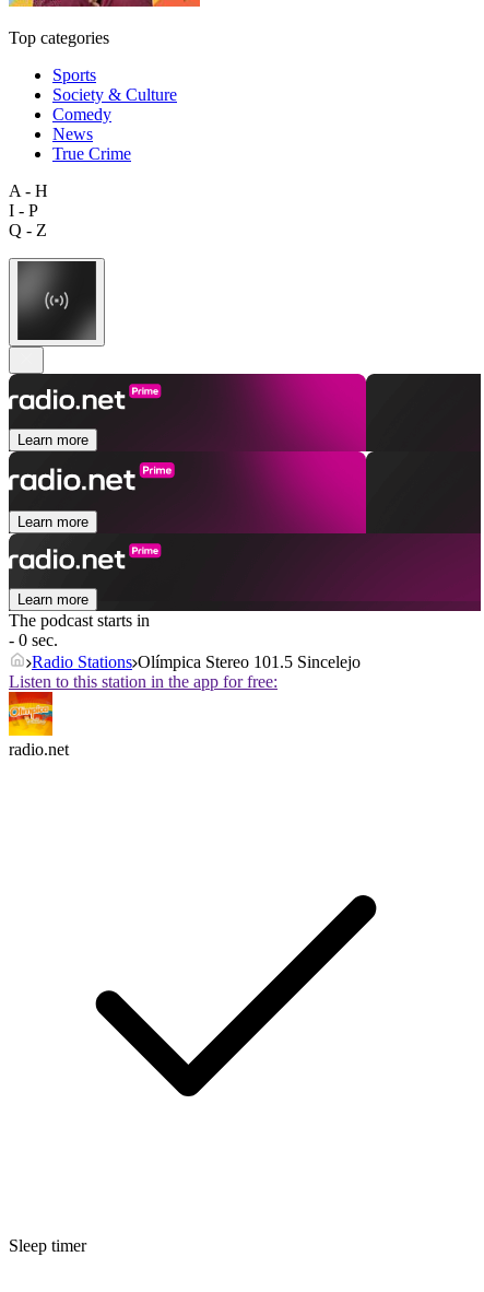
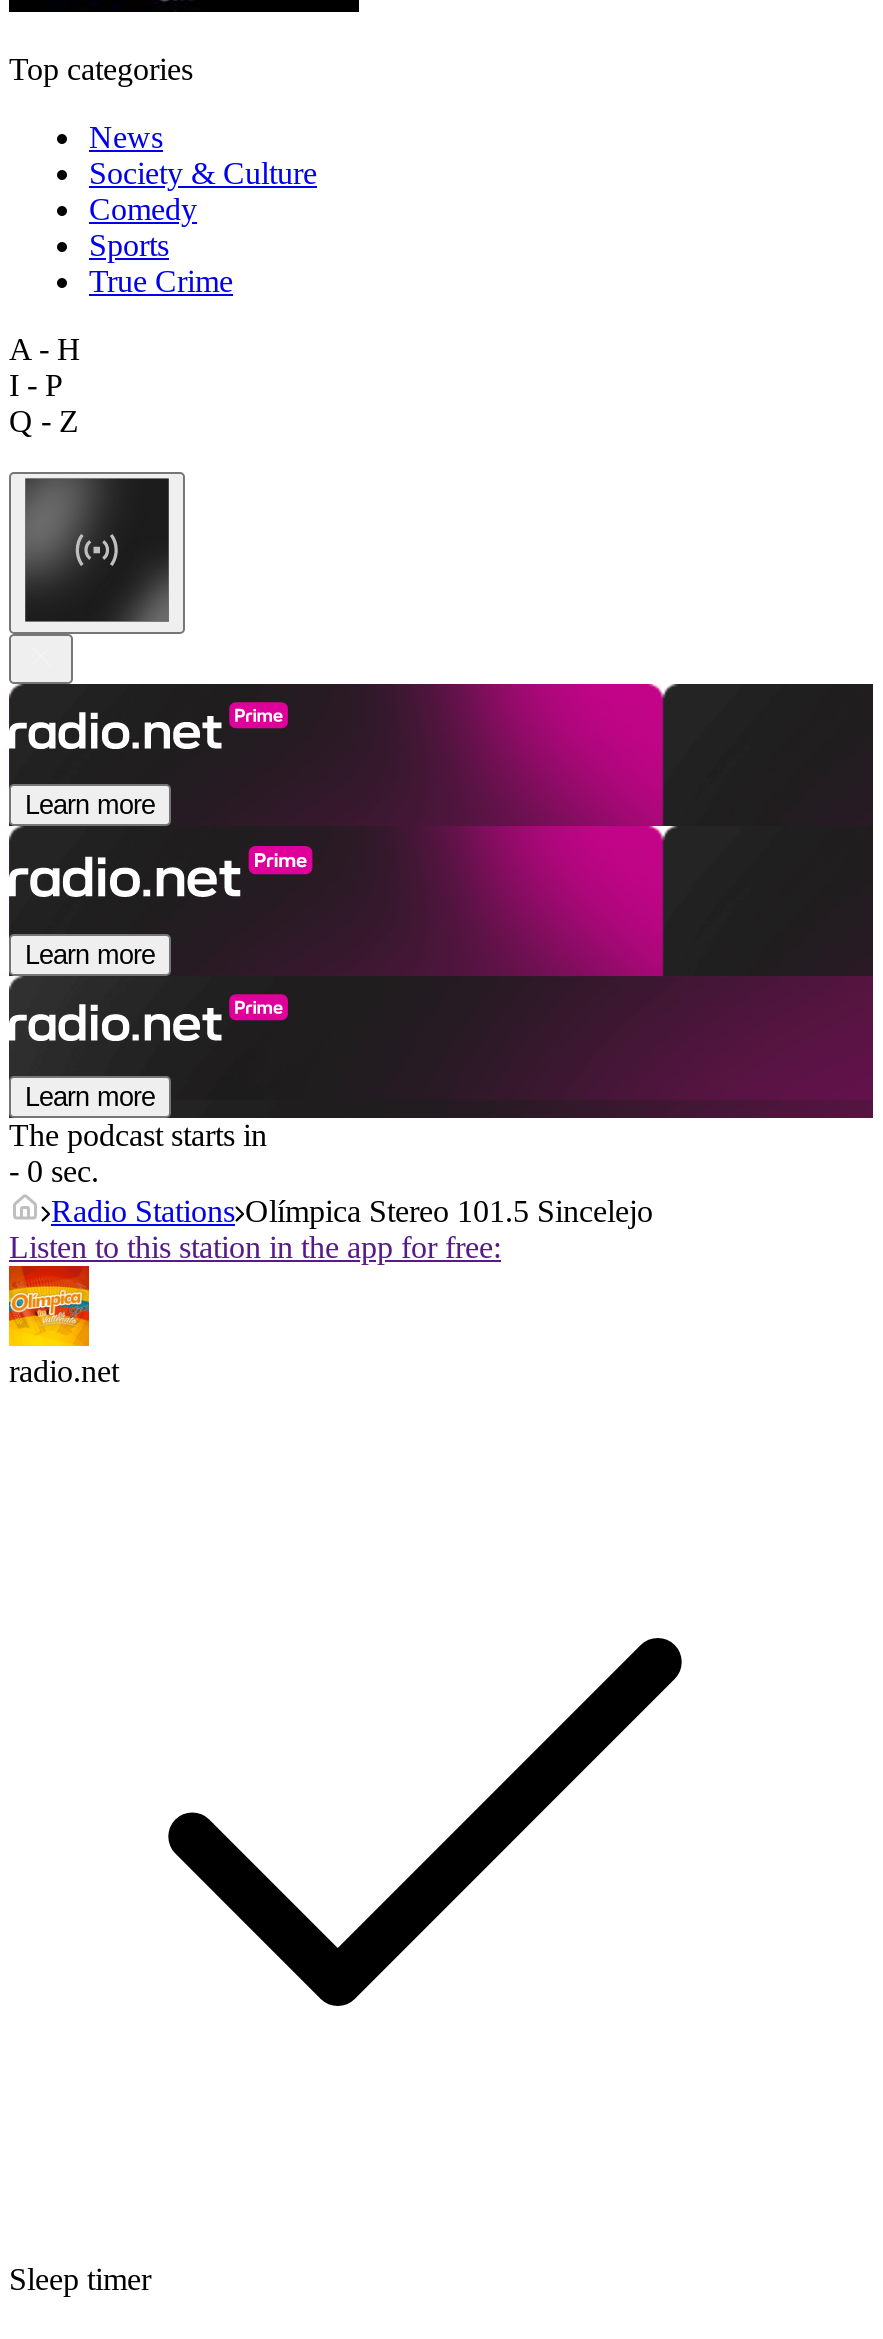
moved [52,65,96,84] -> [89,228,169,262]: Sports
moved [52,124,93,143] -> [89,120,163,154]: News

